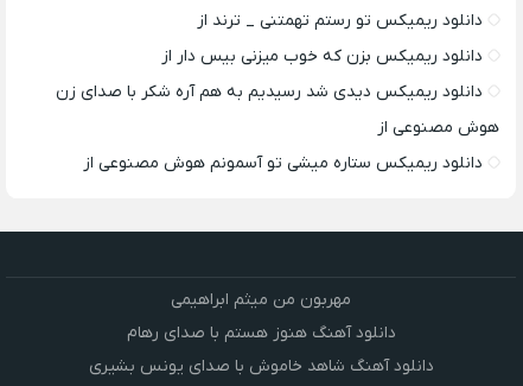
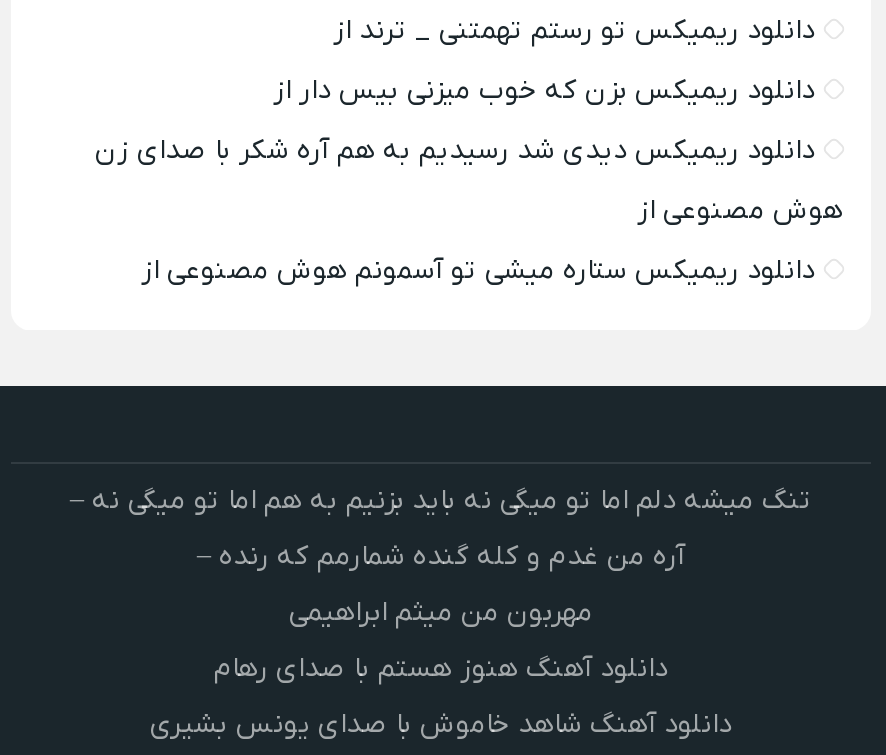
none -> [70,483,812,577] تنگ میشه دلم اما تو میگی نه باید بزنیم به هم اما تو میگی نه – | آره من غدم و کله گنده شمارمم که رنده –

